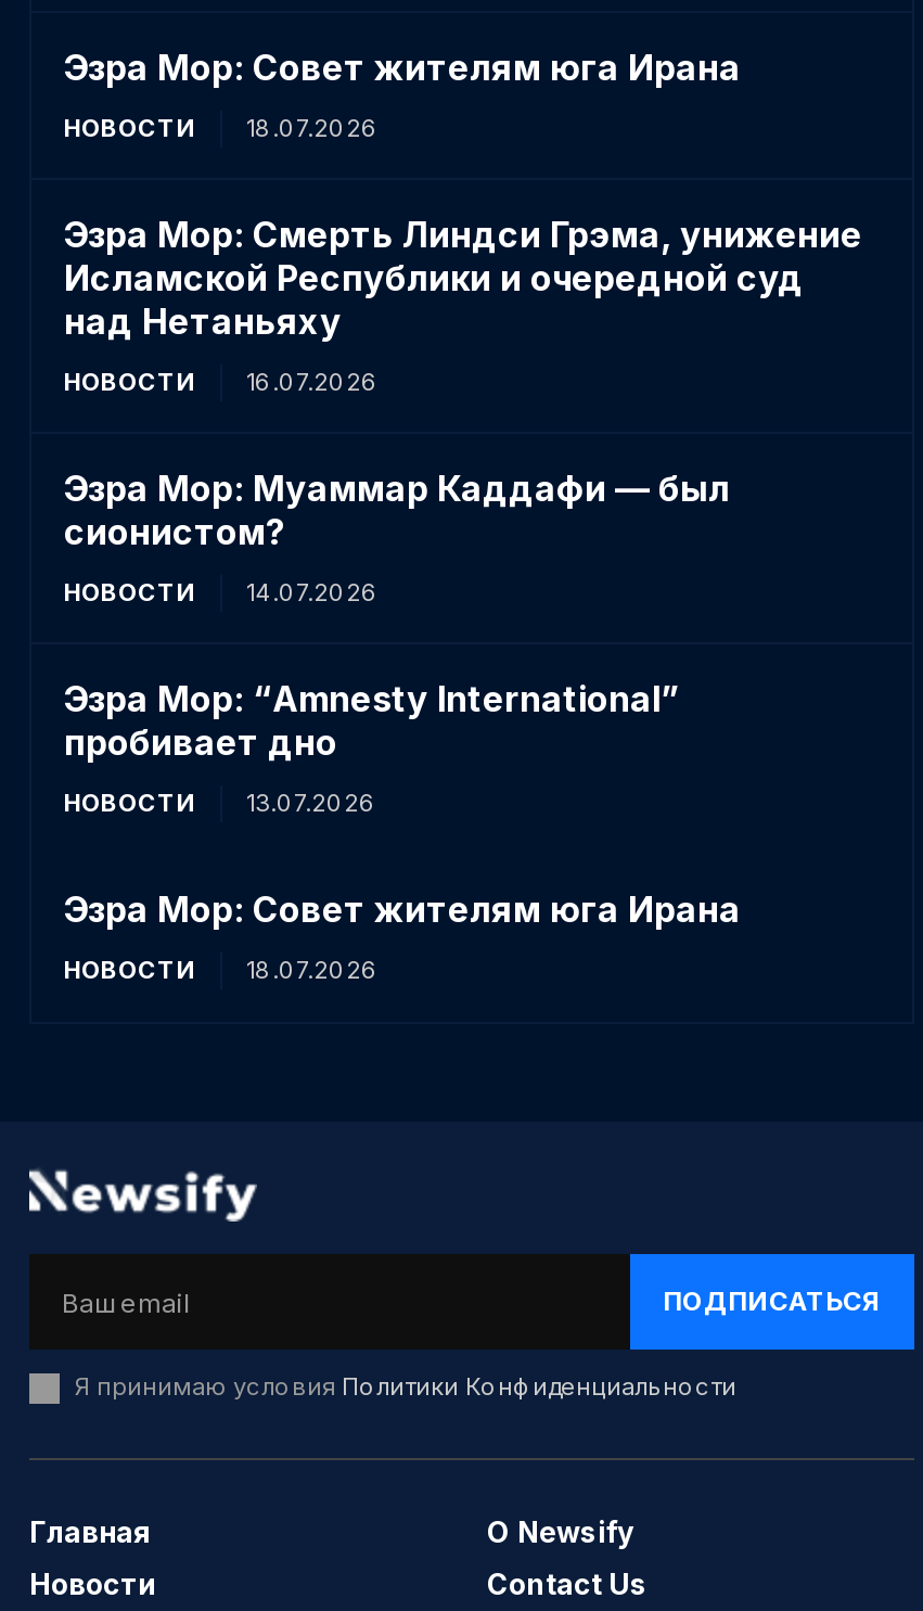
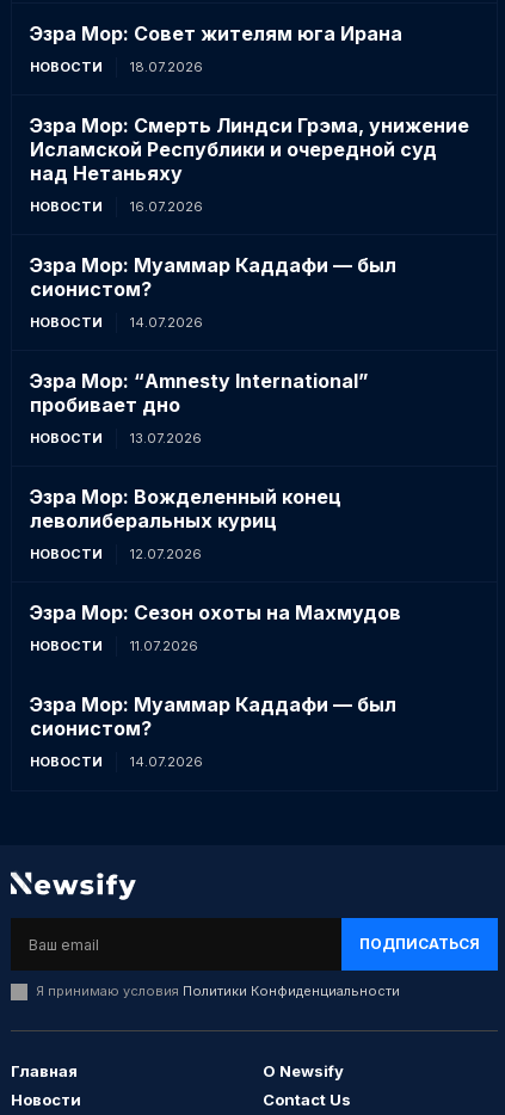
[64,887,741,930] Эзра Мор: Совет жителям юга Ирана -> [30,485,341,533] Эзра Мор: Вожделенный конец | леволиберальных куриц
[246,954,379,985] 18.07.2026 -> [30,546,401,770] 12.07.2026 | Эзра Мор: Сезон охоты на Махмудов | НОВОСТИ | 11.07.2026 | Эзра Мор: Муаммар Каддафи — был | сионистом? | НОВОСТИ | 14.07.2026

